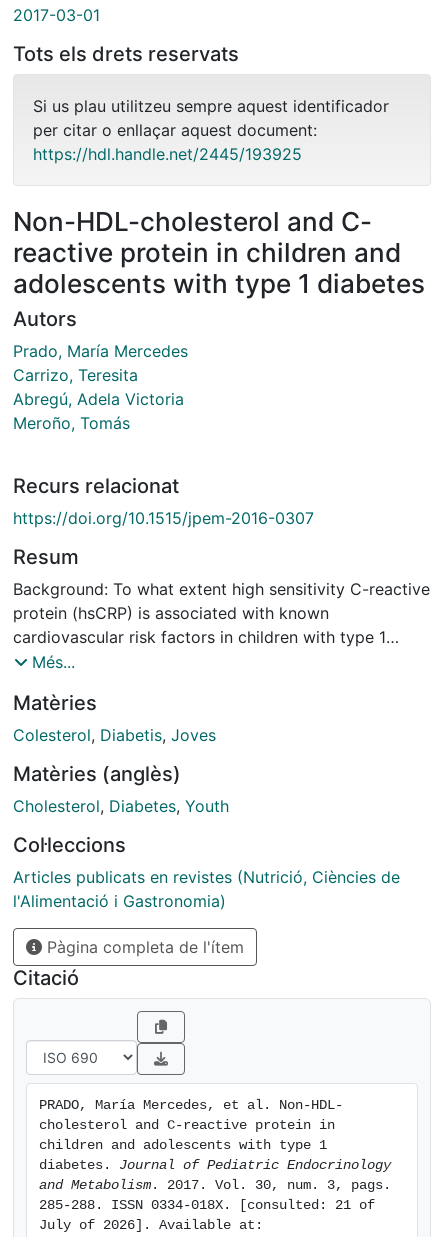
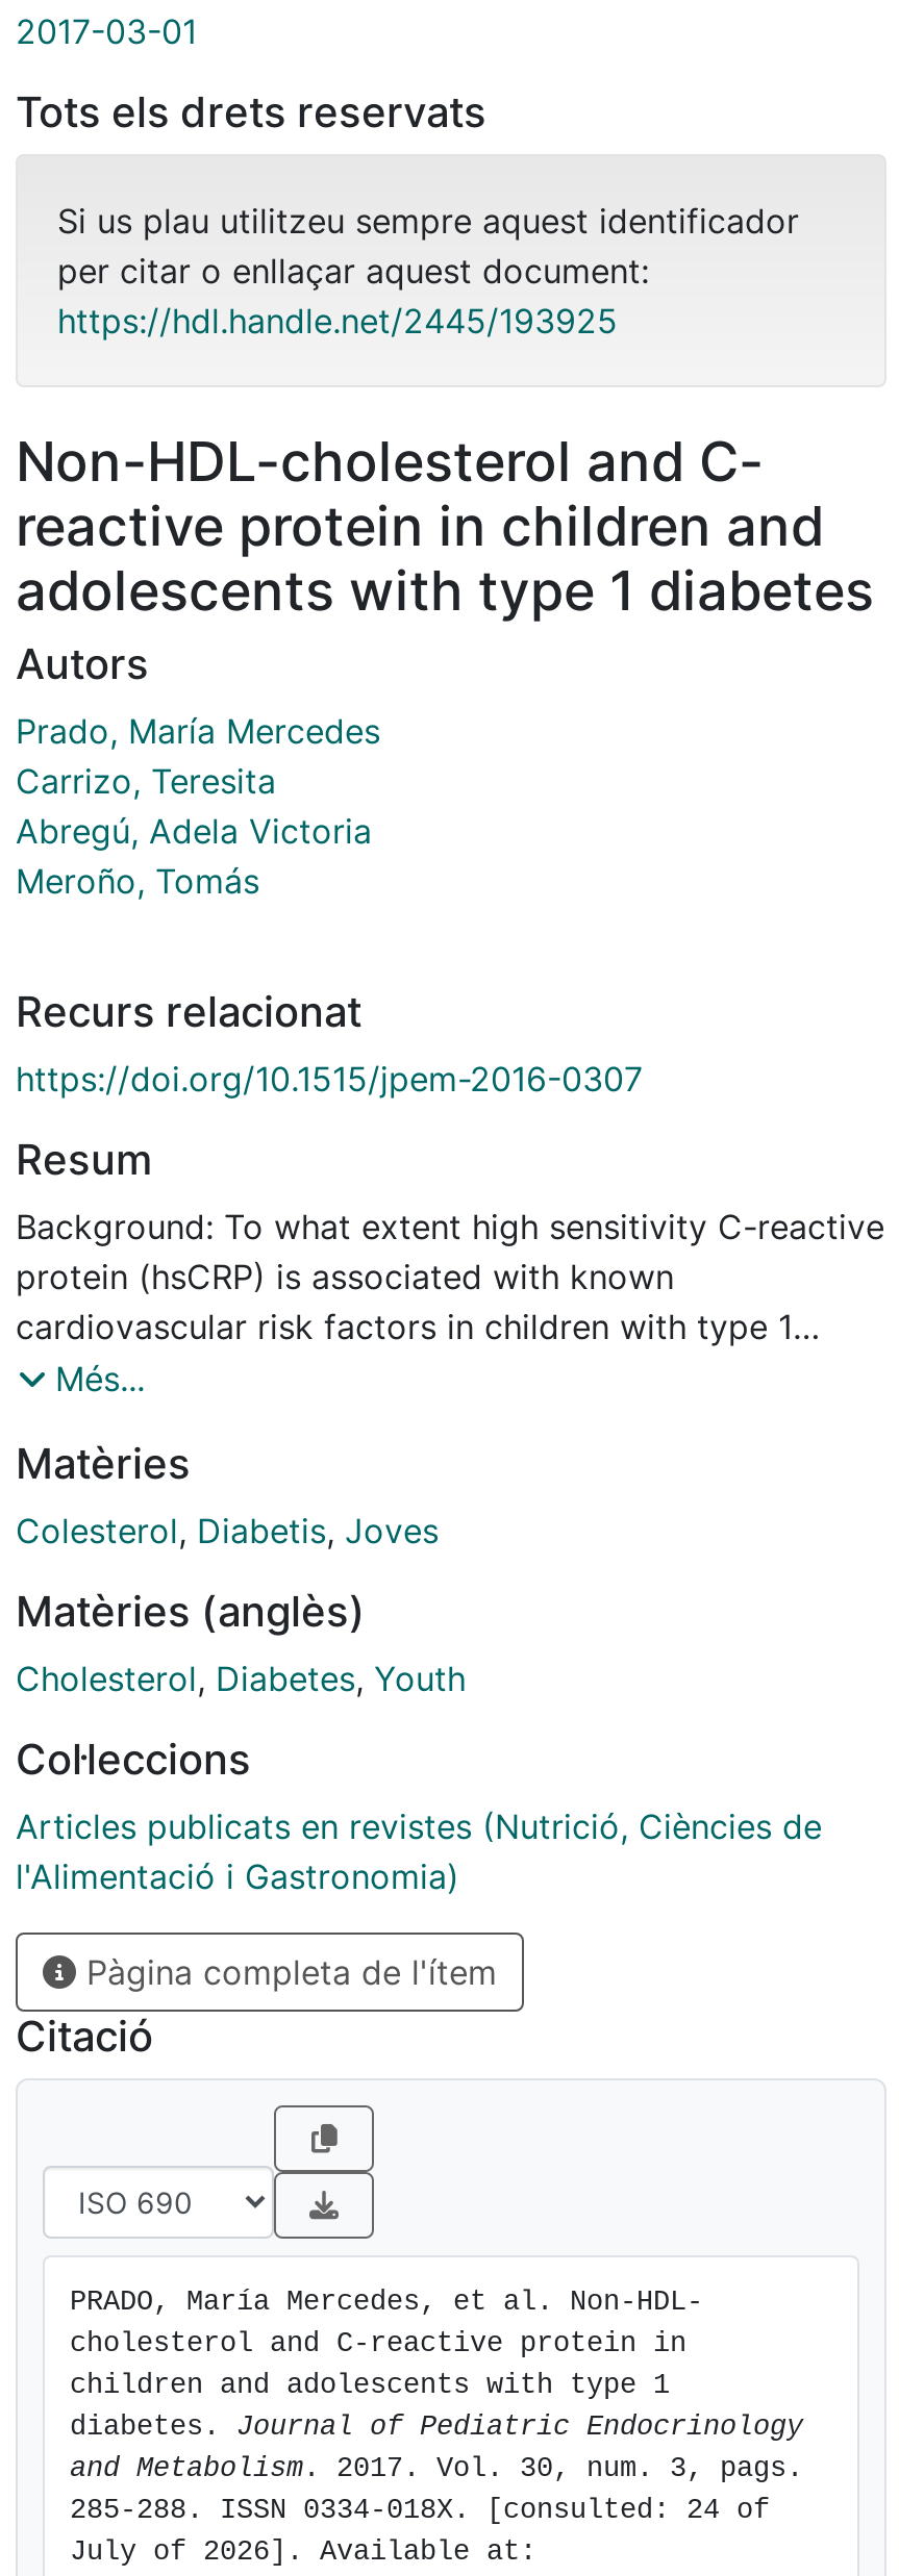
[39,1198,375,1213] 285-288. ISSN 0334-018X. [consulted: 21 of -> [70,2496,770,2527] 285-288. ISSN 0334-018X. [consulted: 24 of

